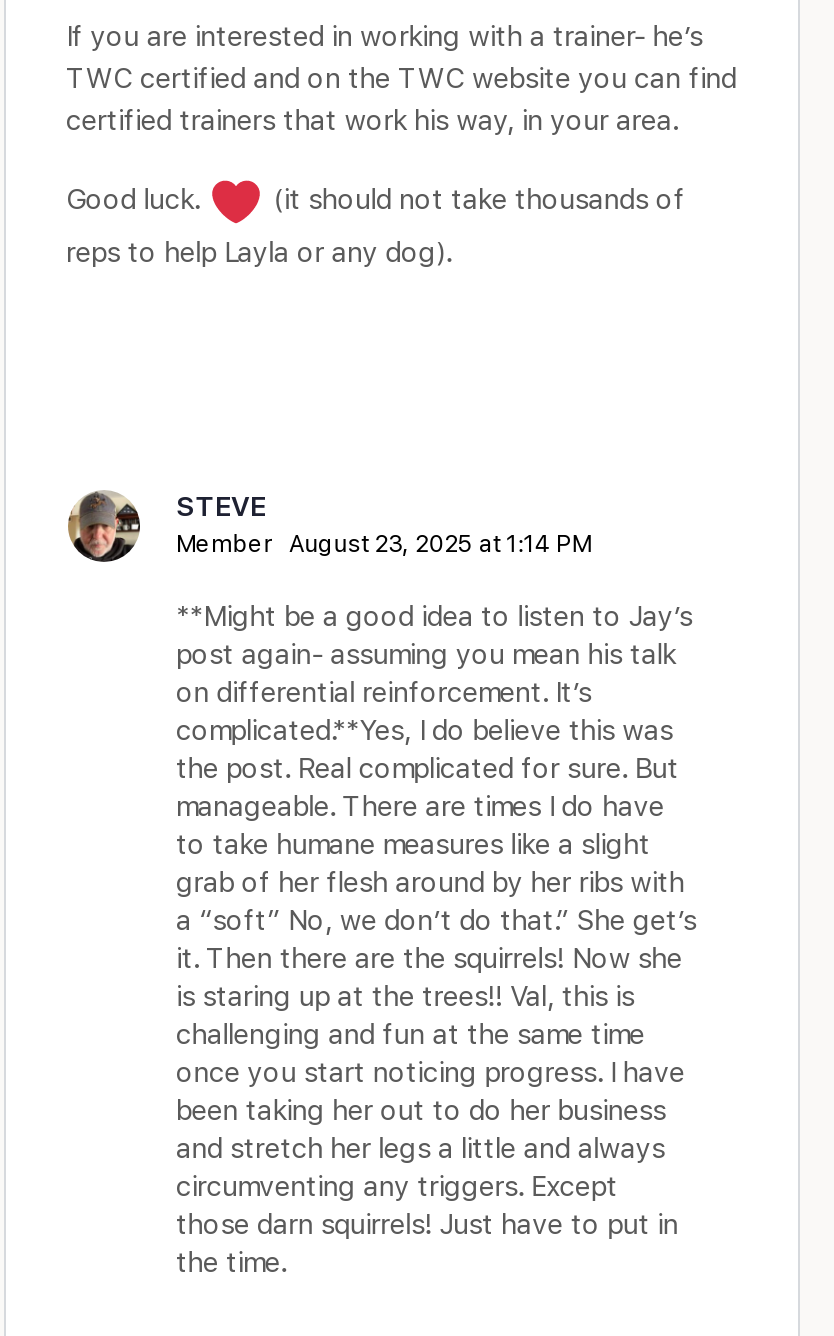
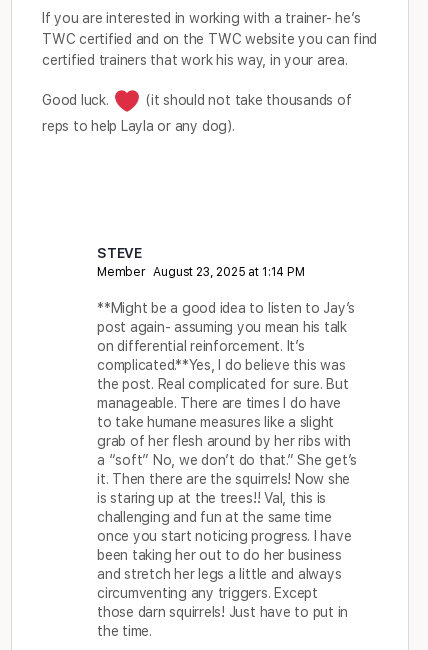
[66,488,142,564] [image] -> none

